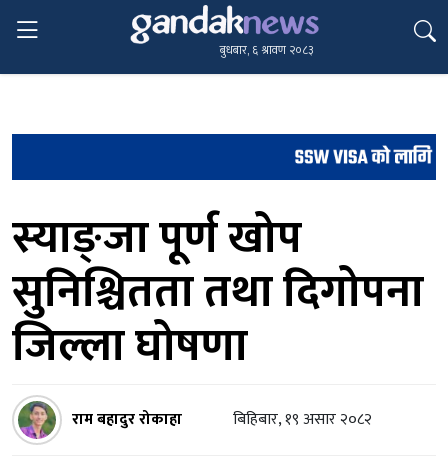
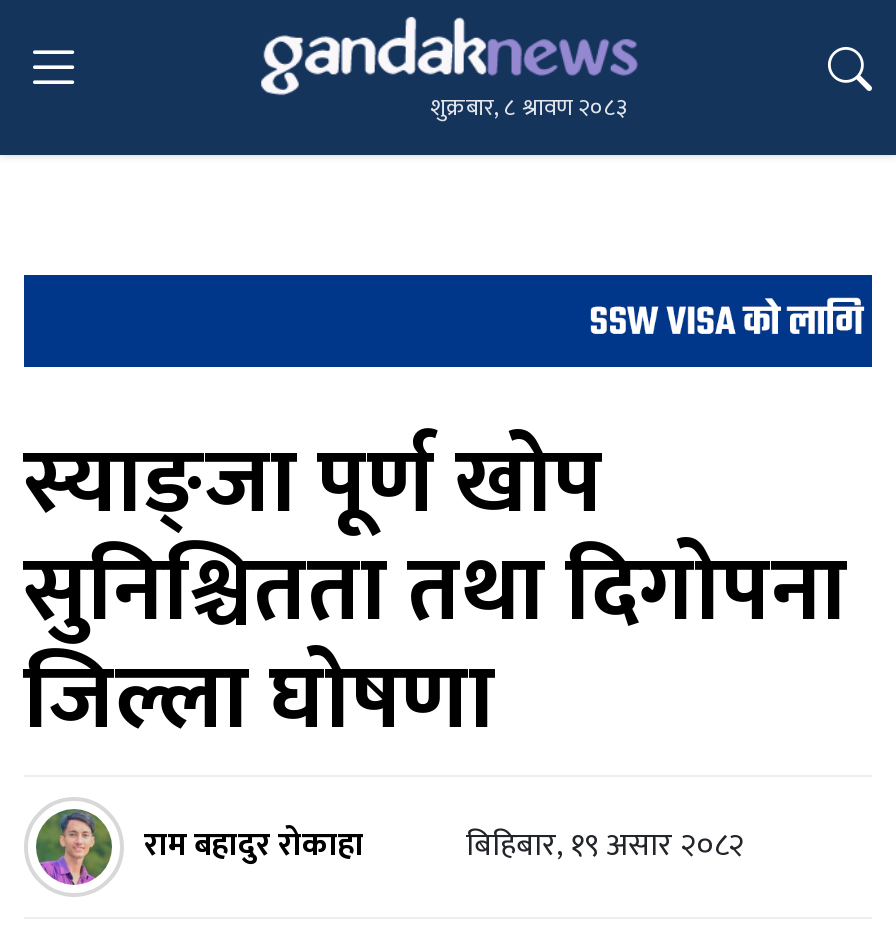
[220,39,314,59] बुधबार, ६ श्रावण २०८३ -> [430,86,628,126] शुक्रबार, ८ श्रावण २०८३

